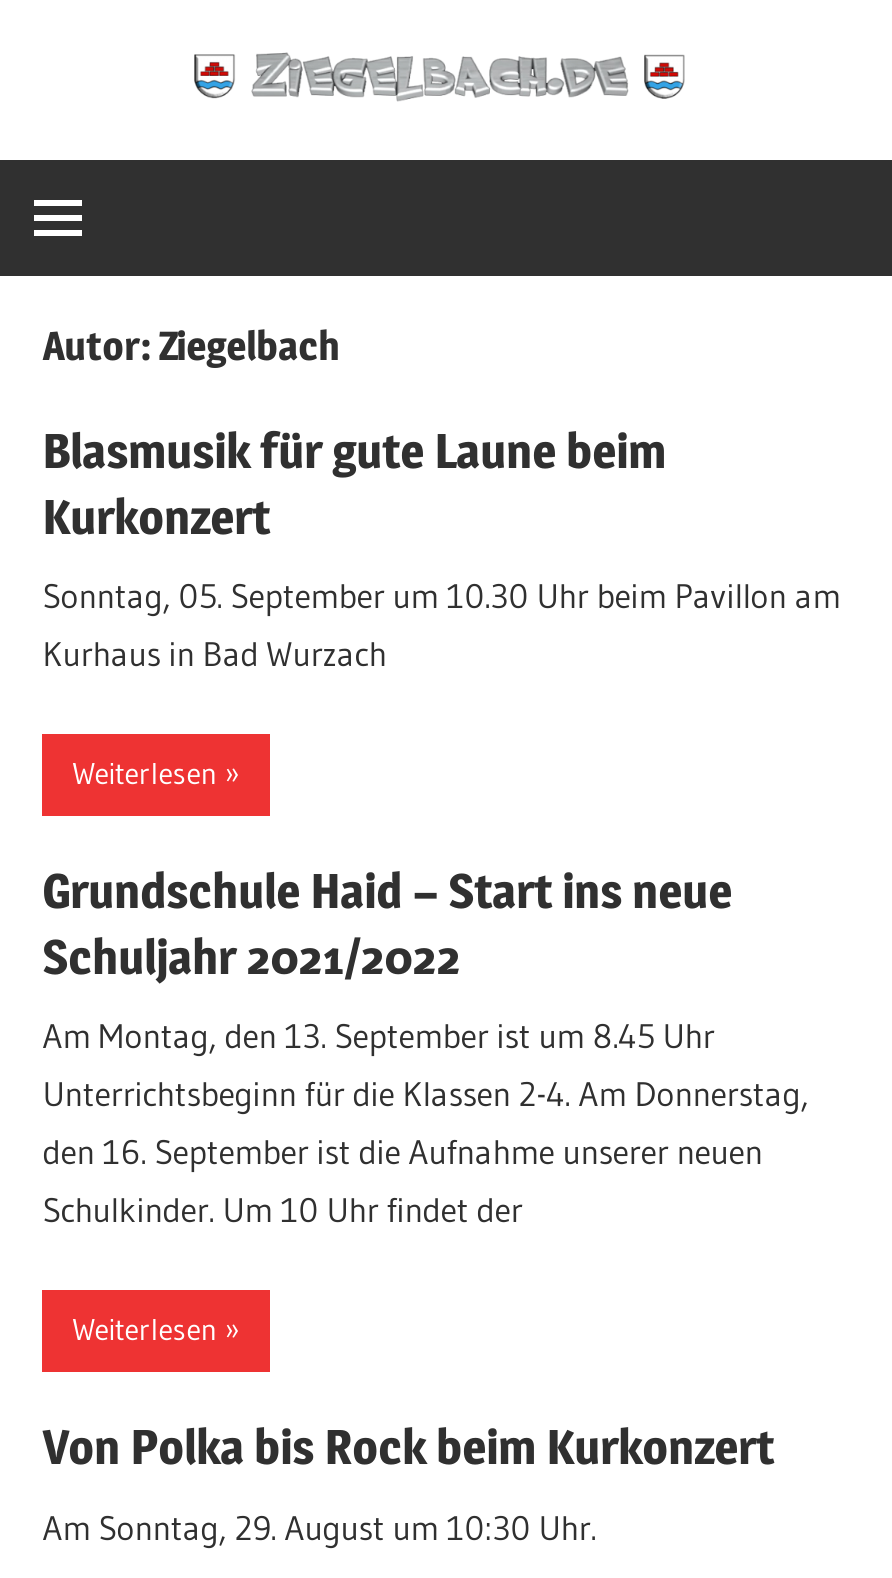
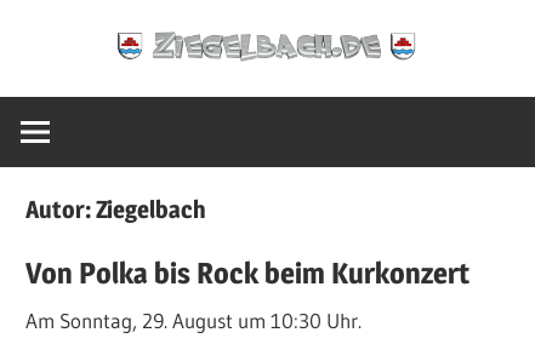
[42,421,840,1348] Blasmusik für gute Laune beim | Kurkonzert | Sonntag, 05. September um 10.30 Uhr beim Pavillon am | Kurhaus in Bad Wurzach | Weiterlesen | Grundschule Haid – Start ins neue | Schuljahr 2021/2022 | Am Montag, den 13. September ist um 8.45 Uhr | Unterrichtsbeginn für die Klassen 2-4. Am Donnerstag, | den 16. September ist die Aufnahme unserer neuen | Schulkinder. Um 10 Uhr findet der | Weiterlesen -> none

